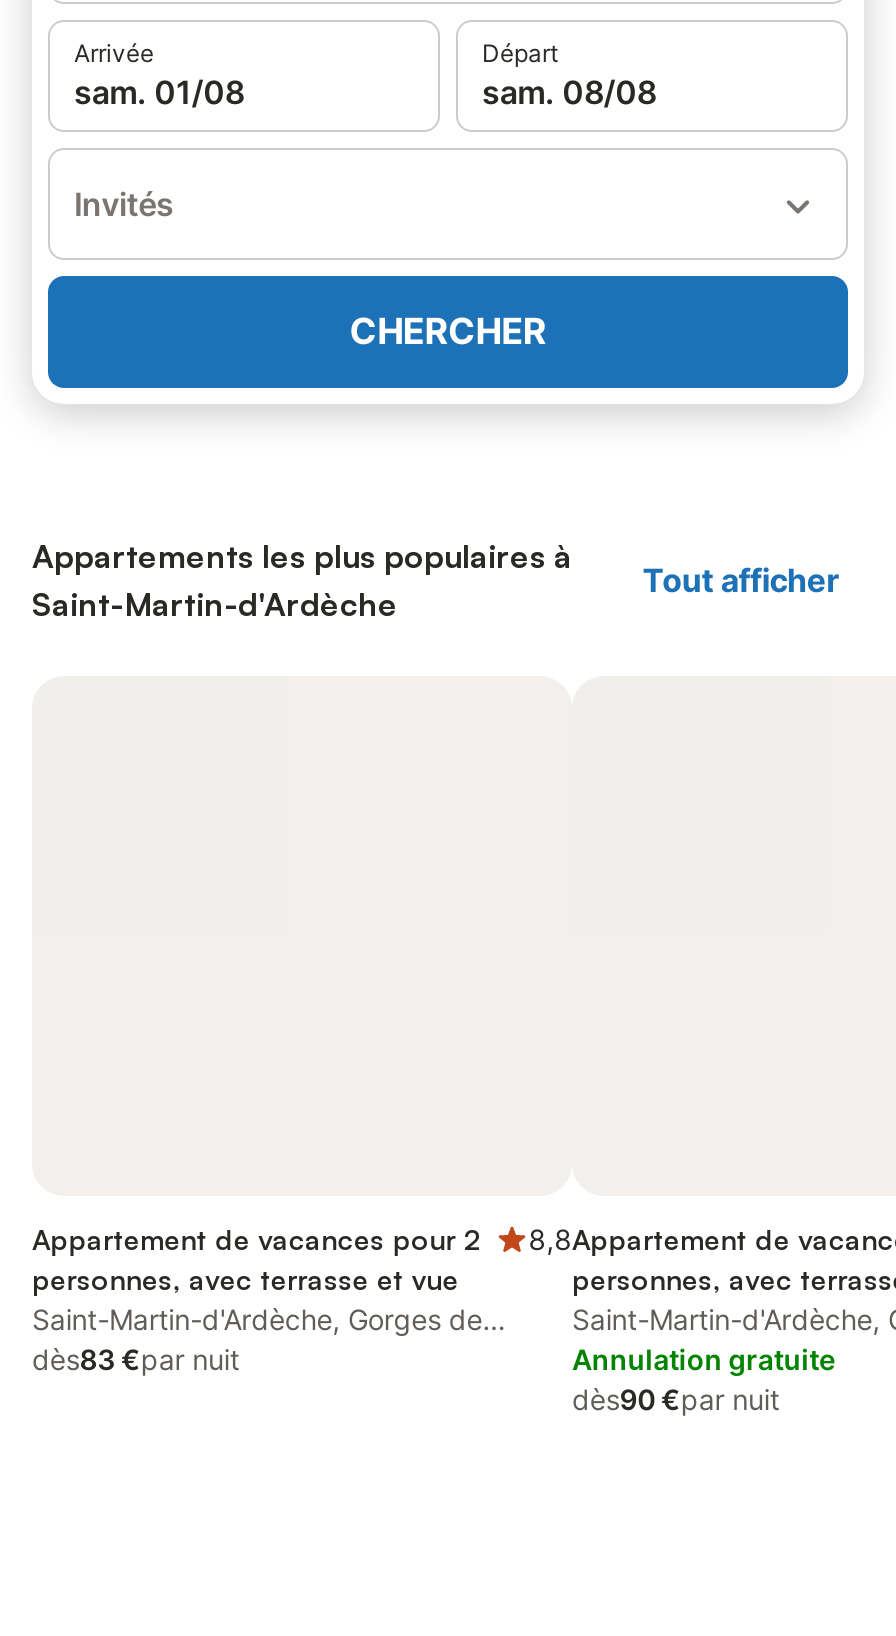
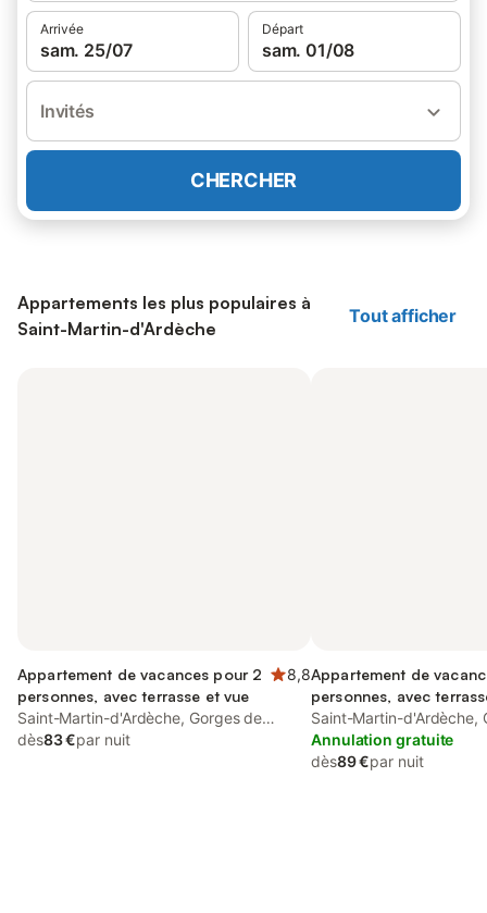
[74,72,244,112] sam. 01/08 -> [40,39,133,61] sam. 25/07
[482,72,656,112] sam. 08/08 -> [262,39,355,61] sam. 01/08
[572,1382,780,1416] dès90 €par nuit -> [311,752,424,770] dès89 €par nuit

